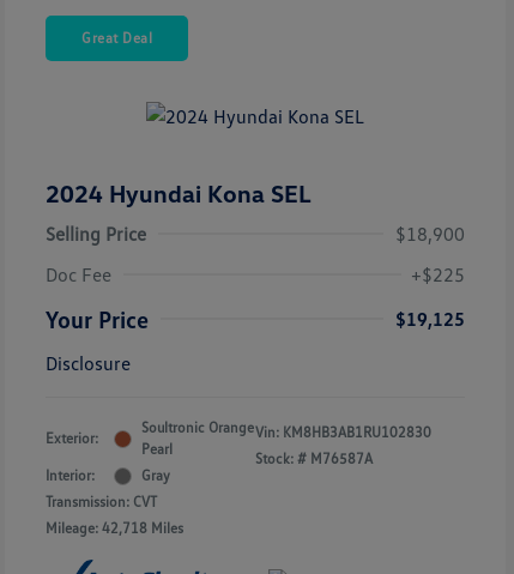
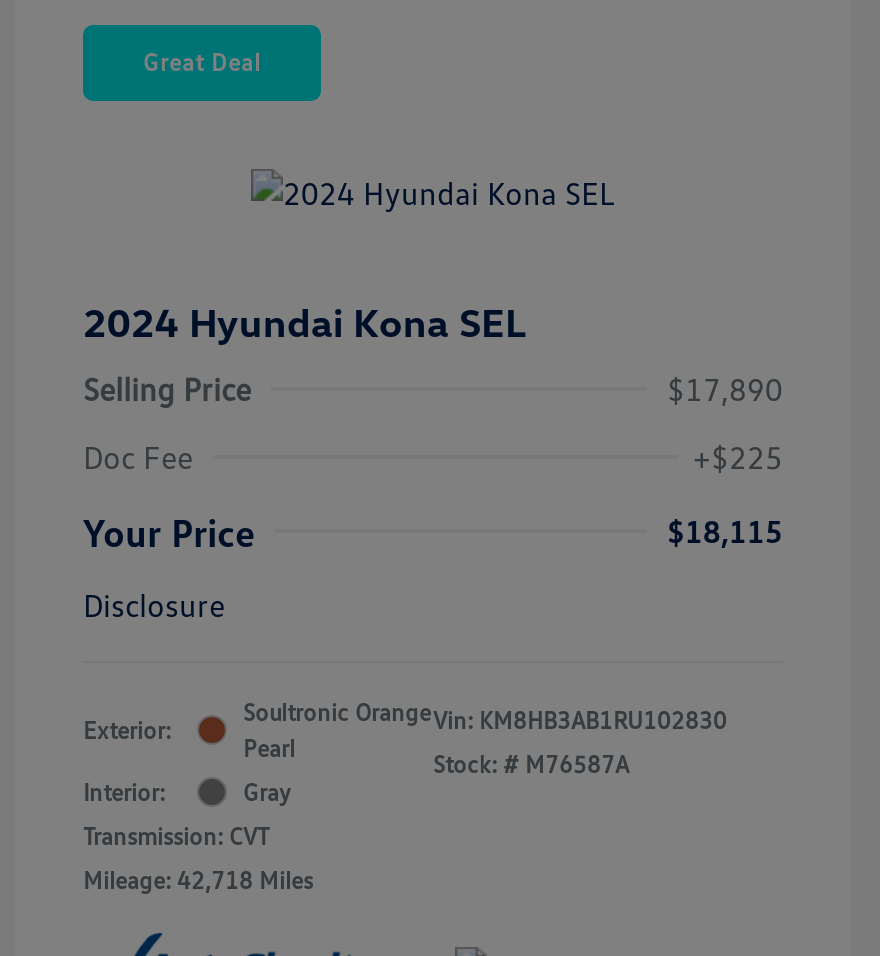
[395,222,465,246] $18,900 -> [667,369,783,409] $17,890
[395,307,465,331] $19,125 -> [667,511,783,551] $18,115

